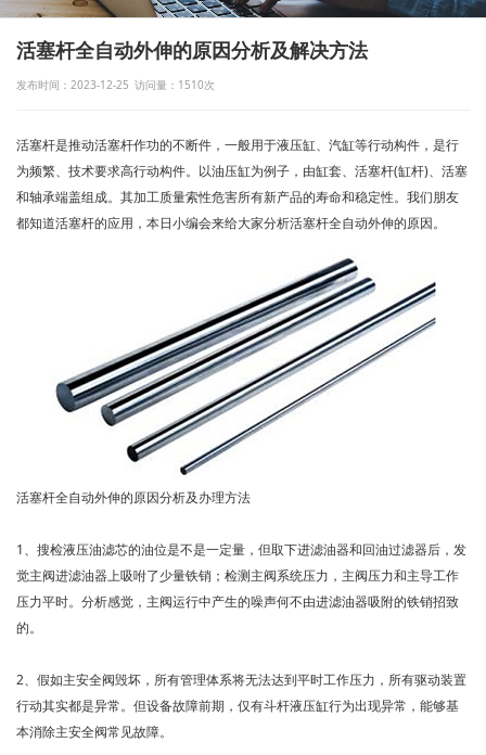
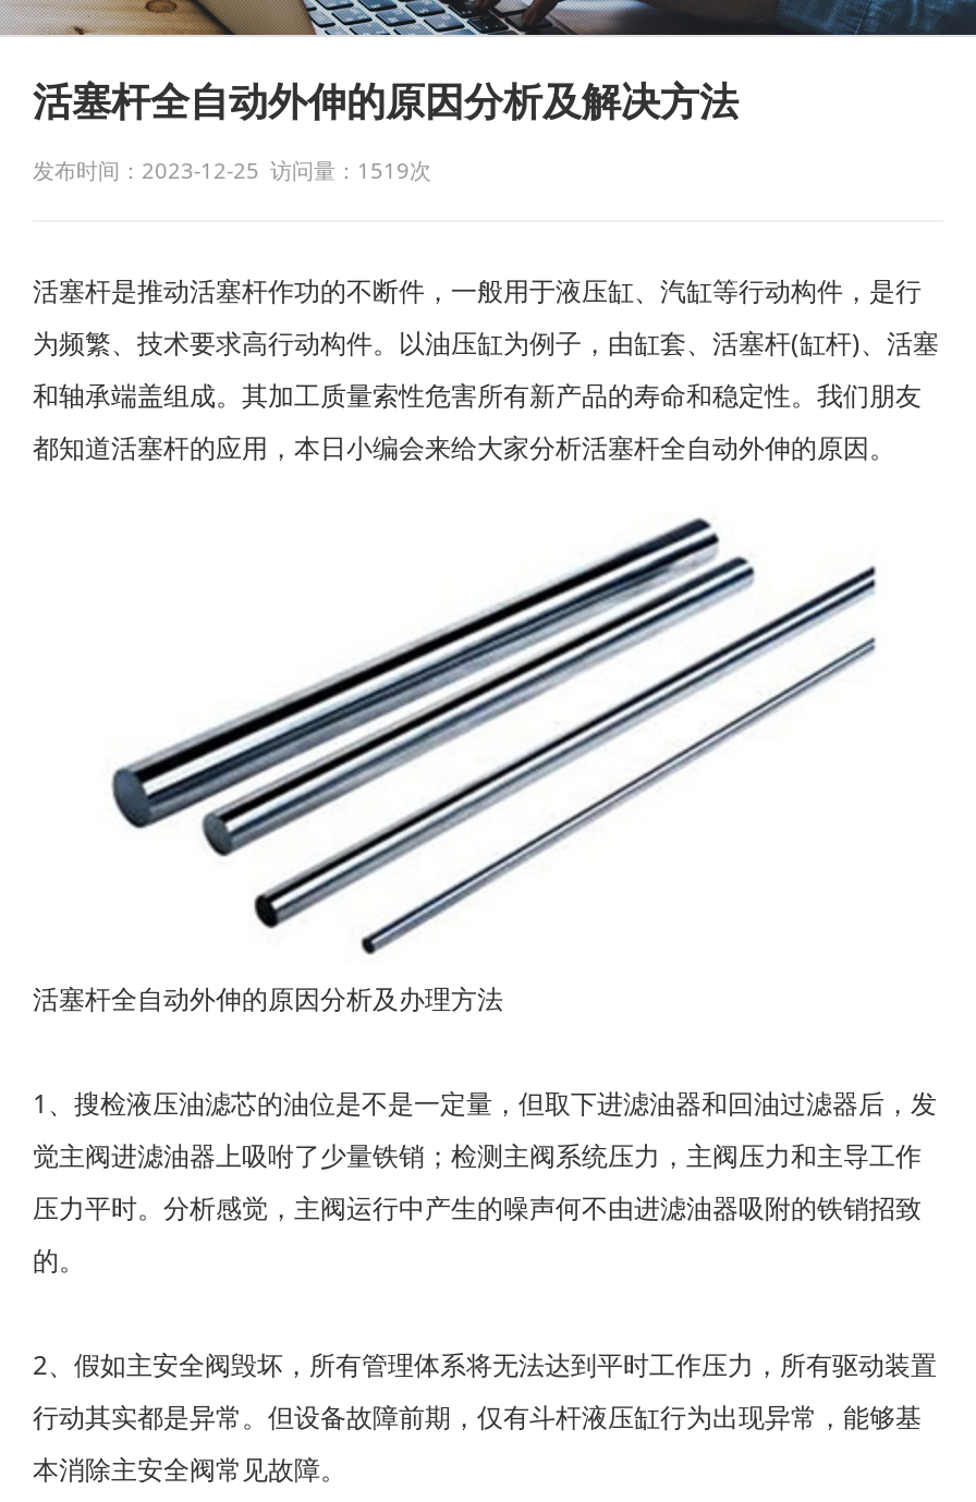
[16,77,215,92] 发布时间：2023-12-25 访问量：1510次 -> [33,155,431,185] 发布时间：2023-12-25 访问量：1519次

